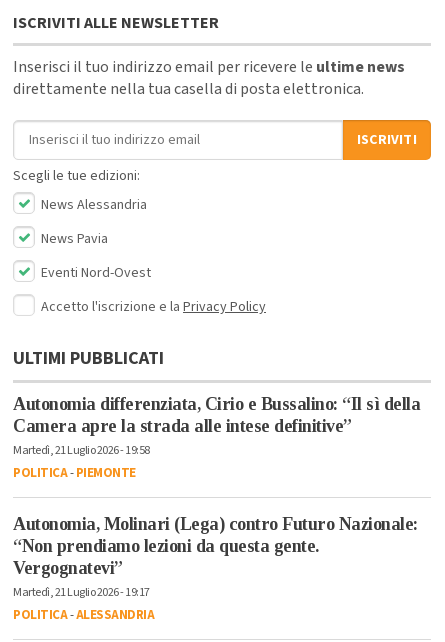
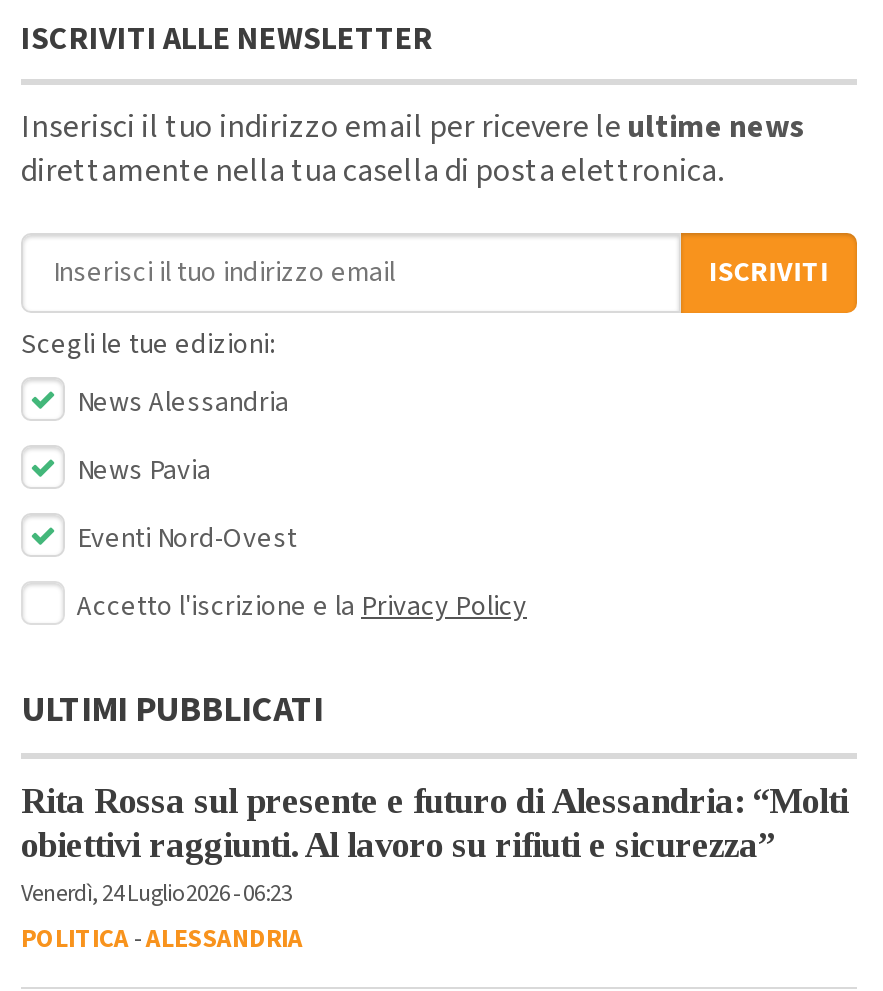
[13,394,420,601] Autonomia differenziata, Cirio e Bussalino: “Il sì della | Camera apre la strada alle intese definitive” | Martedì, 21 Luglio 2026 - 19:58 | POLITICA-PIEMONTE | Autonomia, Molinari (Lega) contro Futuro Nazionale: | “Non prendiamo lezioni da questa gente. | Vergognatevi” | Martedì, 21 Luglio 2026 - 19:17 -> [21,781,848,911] Rita Rossa sul presente e futuro di Alessandria: “Molti | obiettivi raggiunti. Al lavoro su rifiuti e sicurezza” | Venerdì, 24 Luglio 2026 - 06:23

